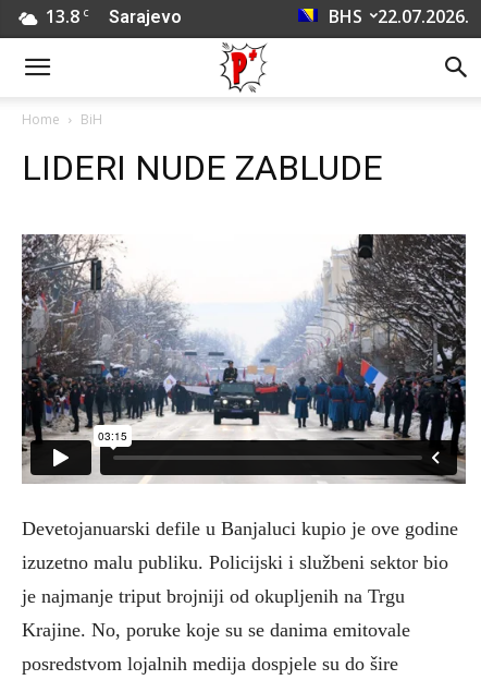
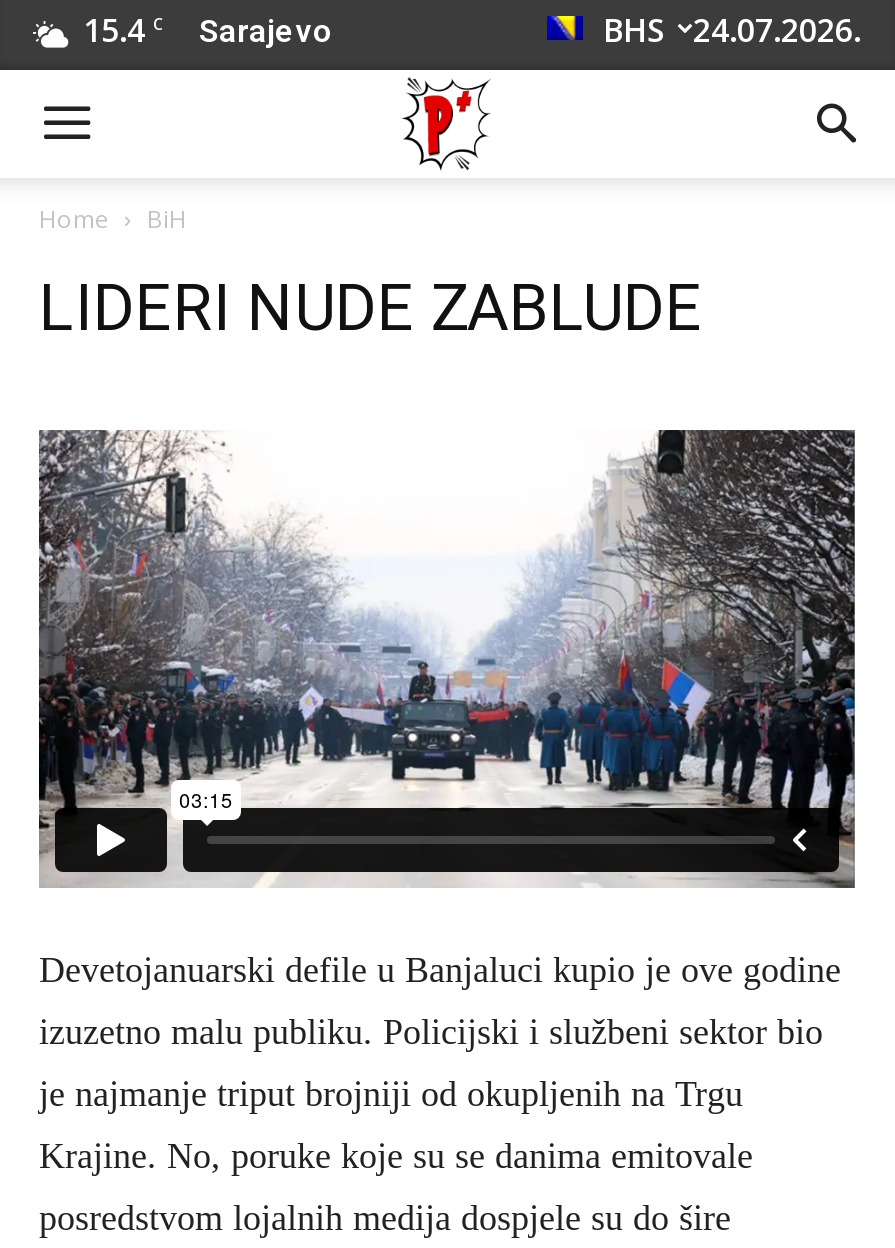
[46,4,182,28] 13.8 C Sarajevo -> [83,8,333,52] 15.4 C Sarajevo
[329,4,469,28] BHS 22.07.2026. -> [603,8,861,52] BHS 24.07.2026.

